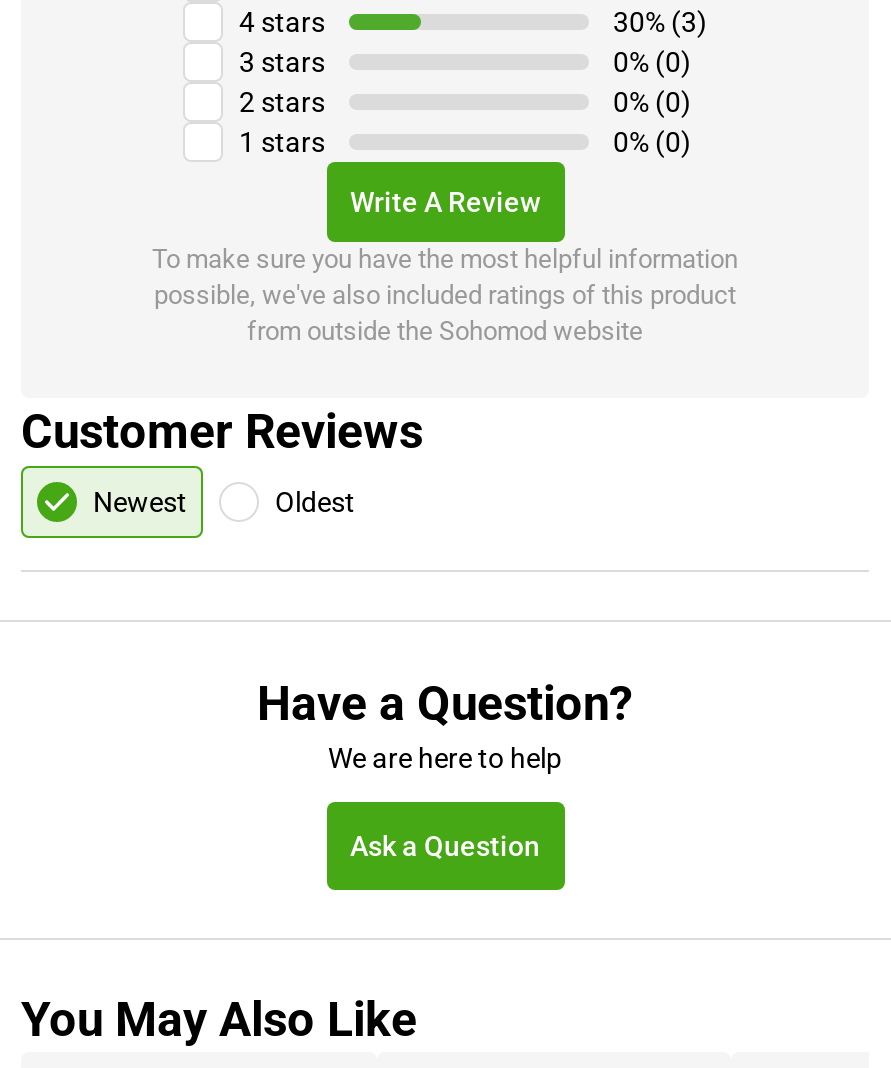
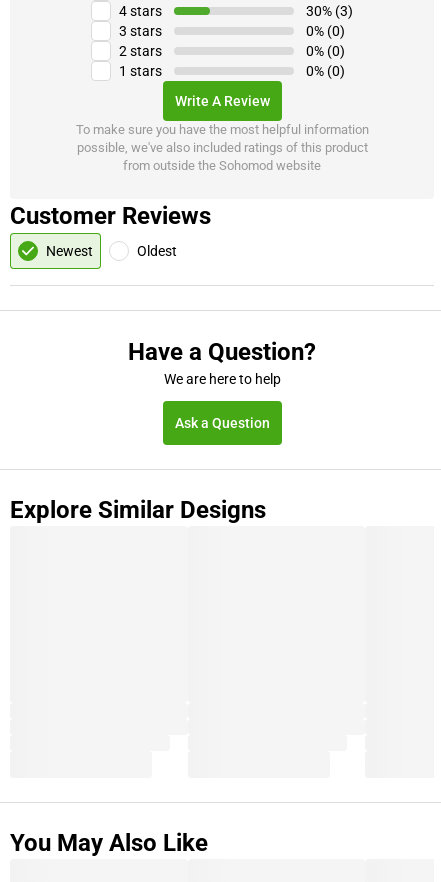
none -> [10,496,266,524] Explore Similar Designs

